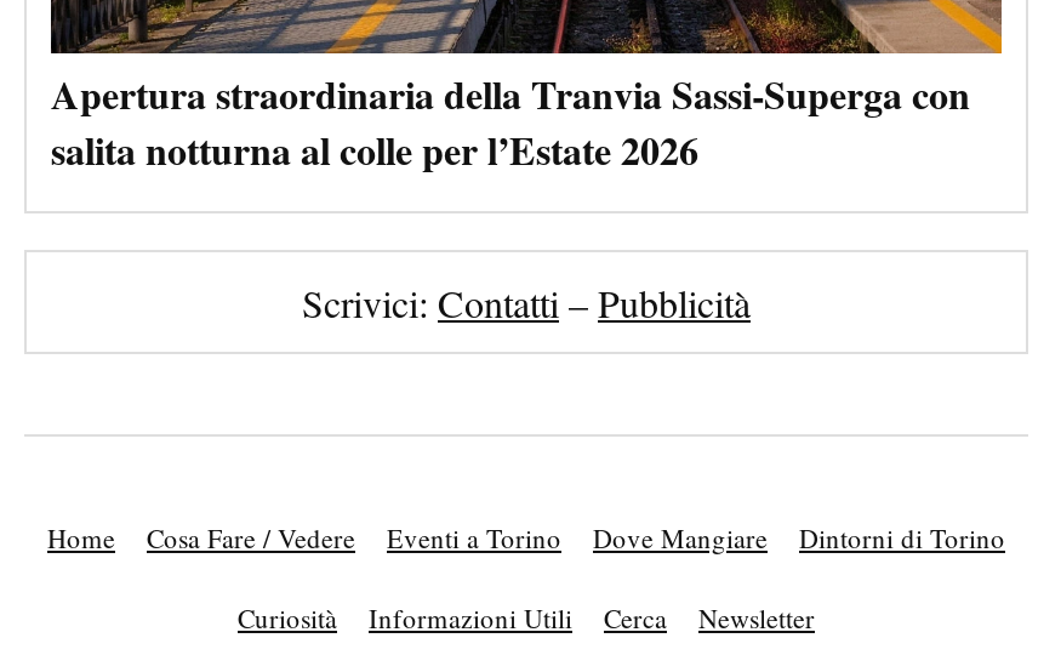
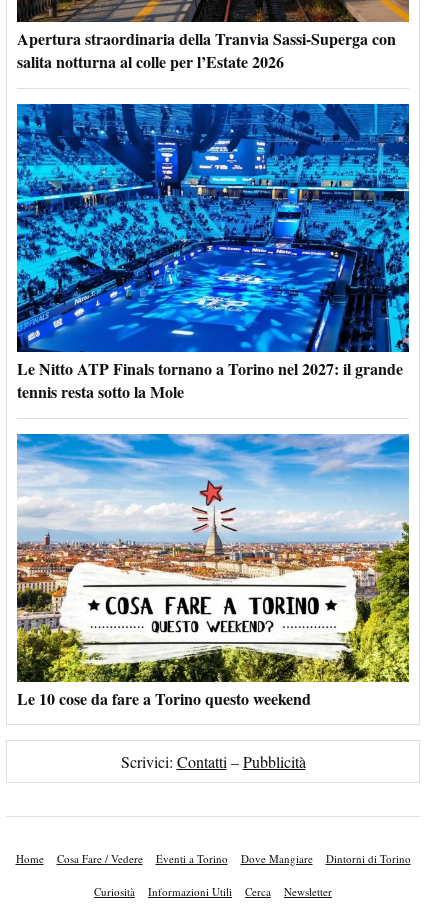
none -> [16,103,410,403] [image] | Le Nitto ATP Finals tornano a Torino nel 2027: il grande | tennis resta sotto la Mole
none -> [16,433,410,710] [image] | Le 10 cose da fare a Torino questo weekend

